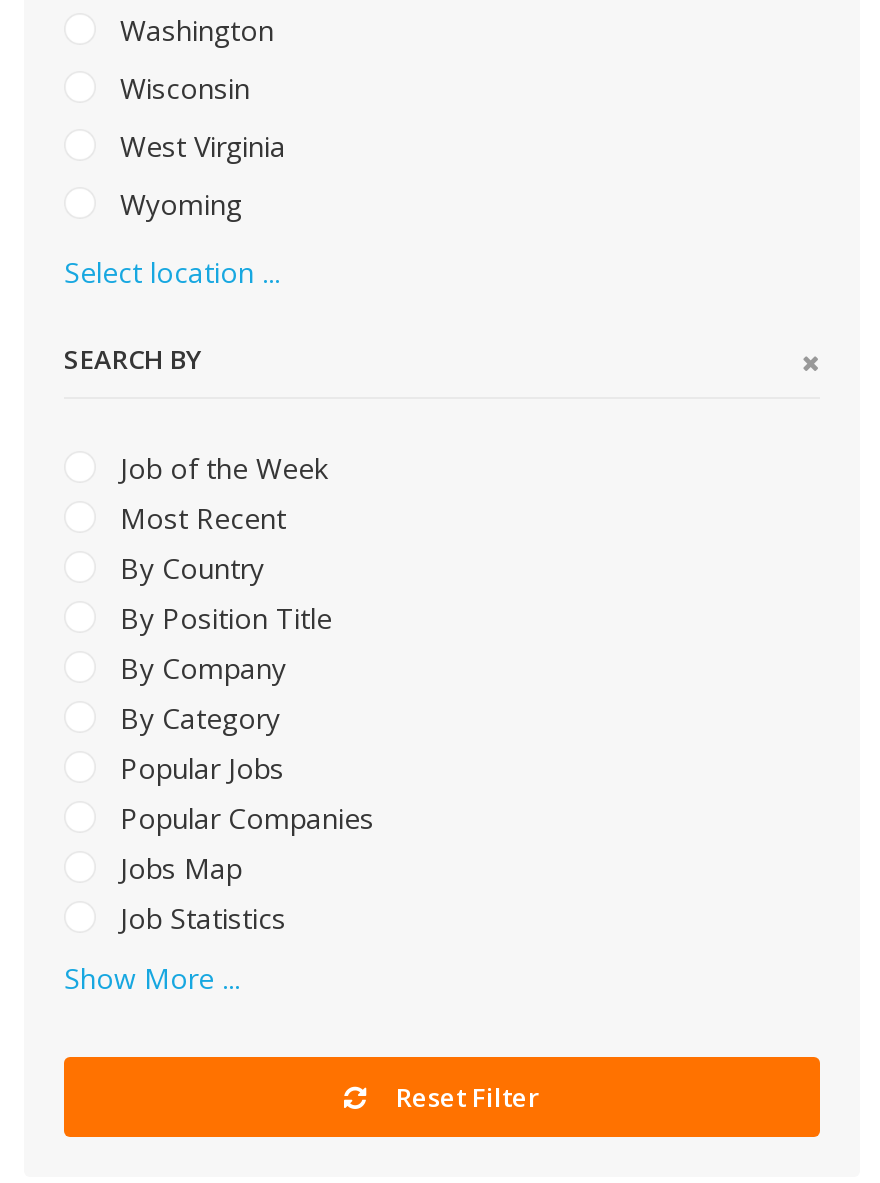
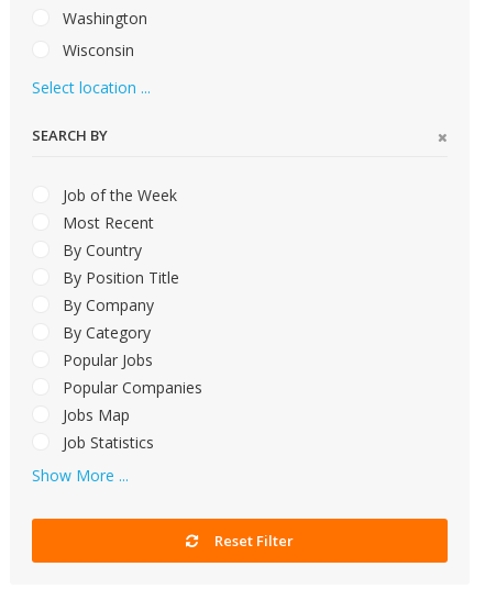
[112,127,286,223] West Virginia | Wyoming -> none

